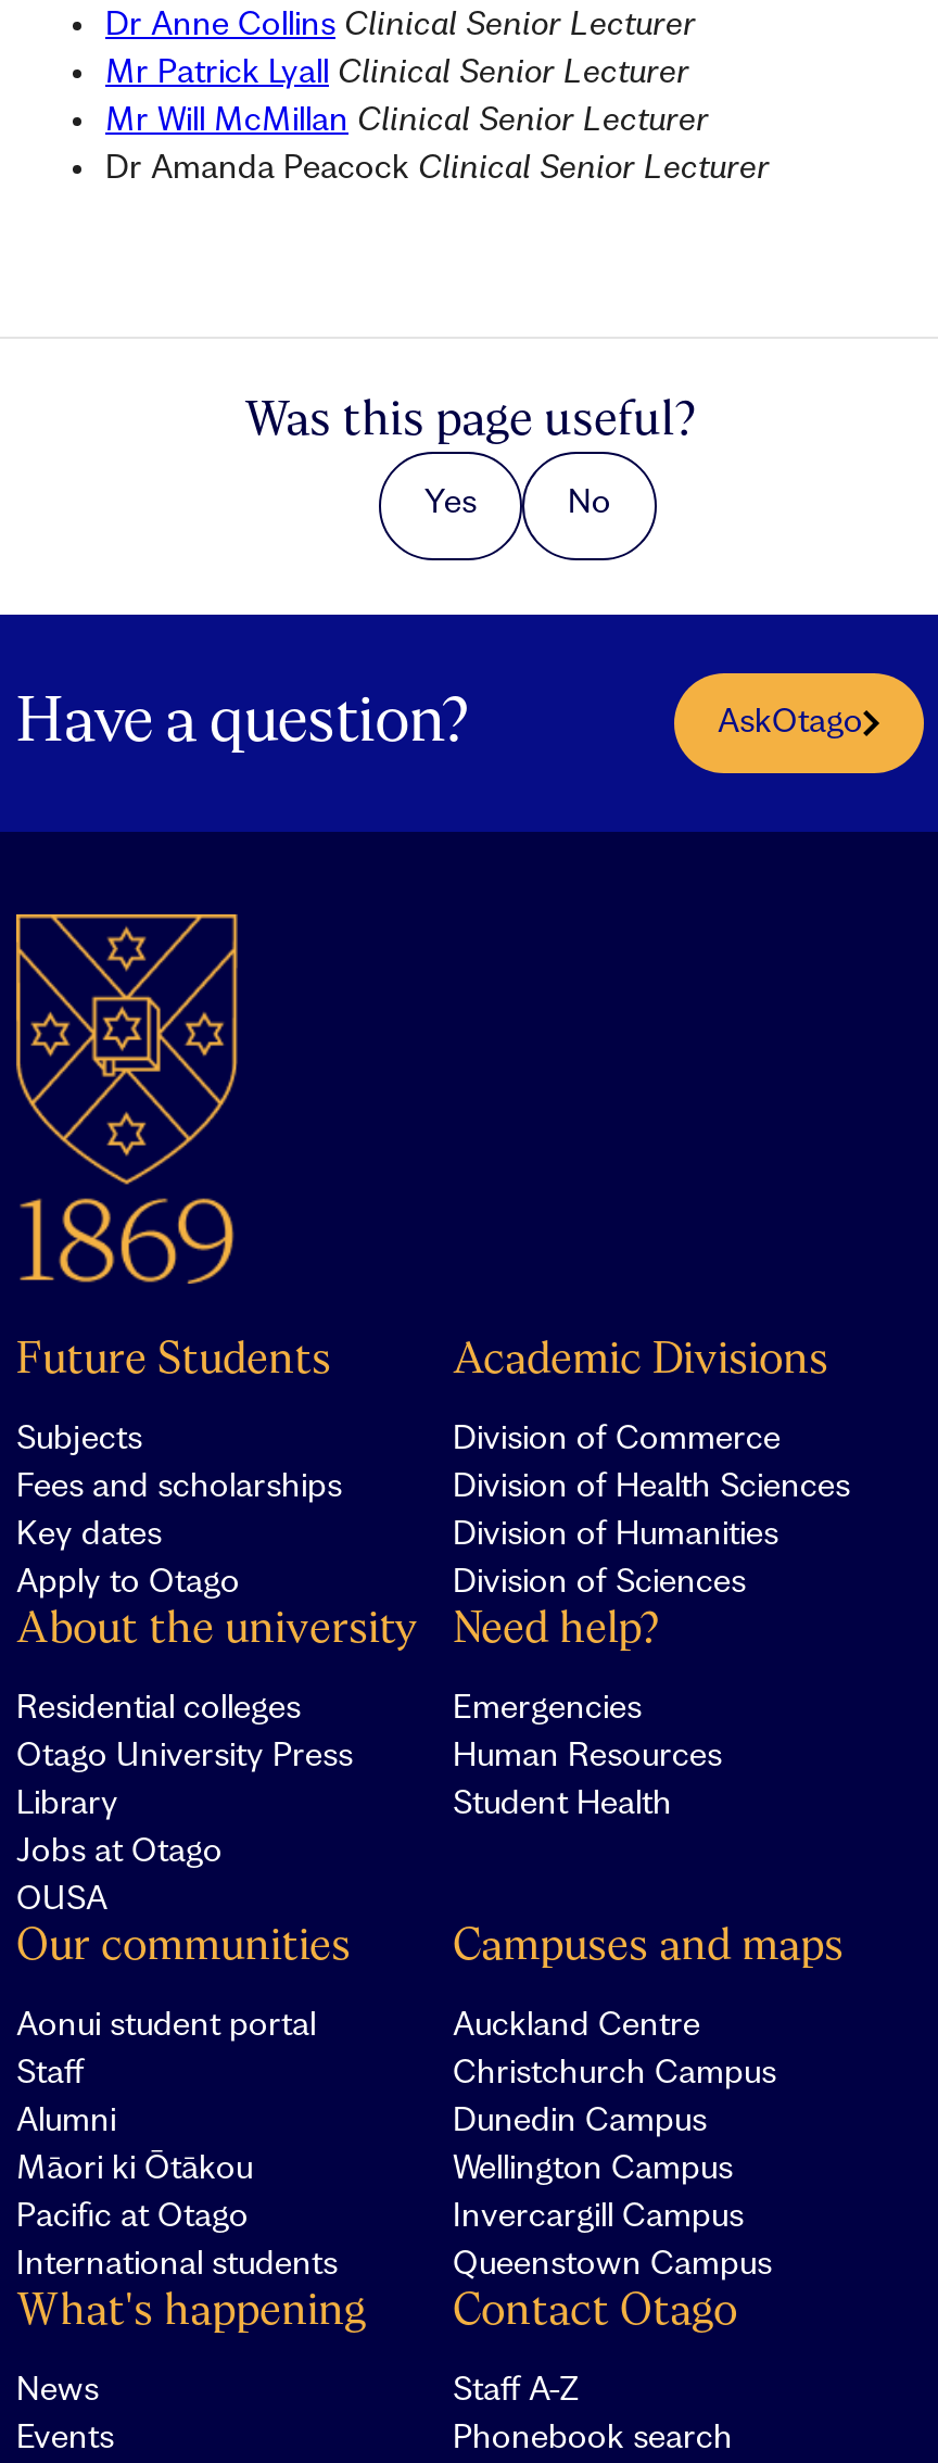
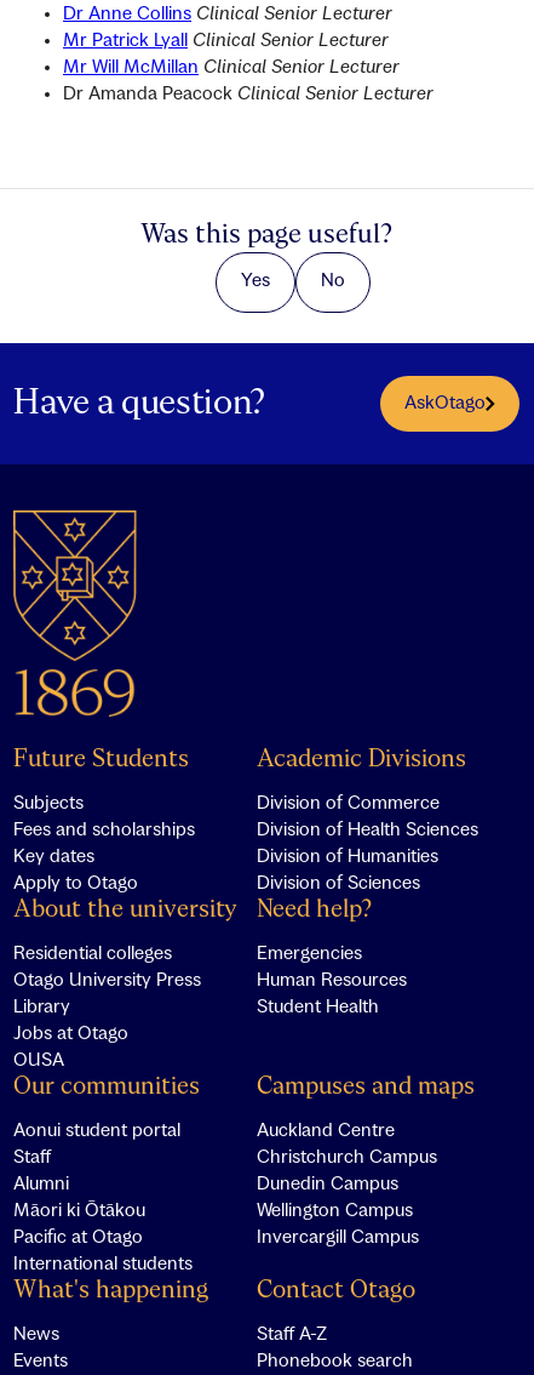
[453,2247,772,2282] Queenstown Campus -> none

